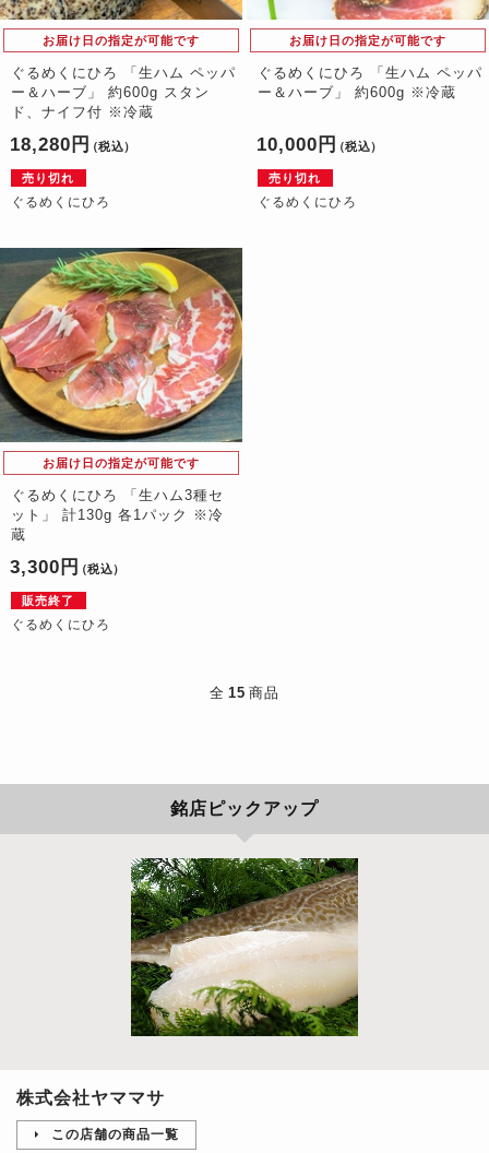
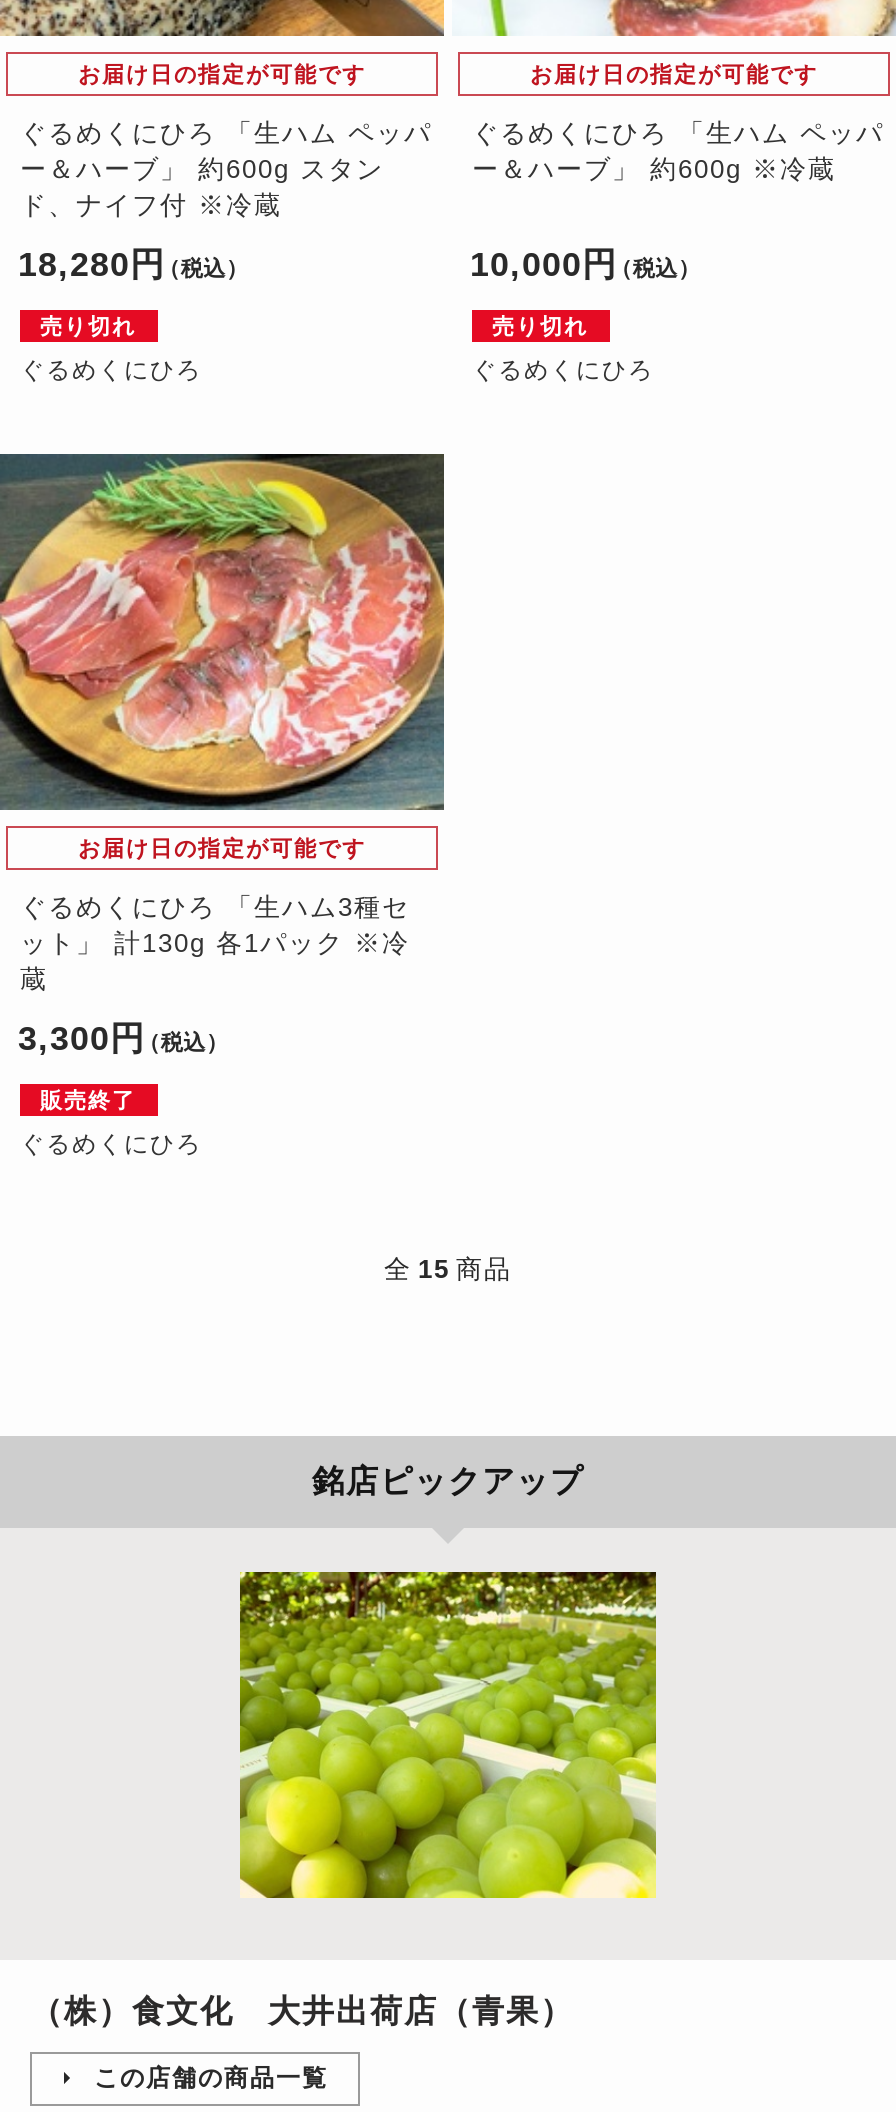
[130,858,359,1037] [image] -> [238,1570,658,1900] [image]
[16,1089,165,1107] 株式会社ヤママサ -> [30,1994,574,2028] （株）食文化 大井出荷店（青果）

